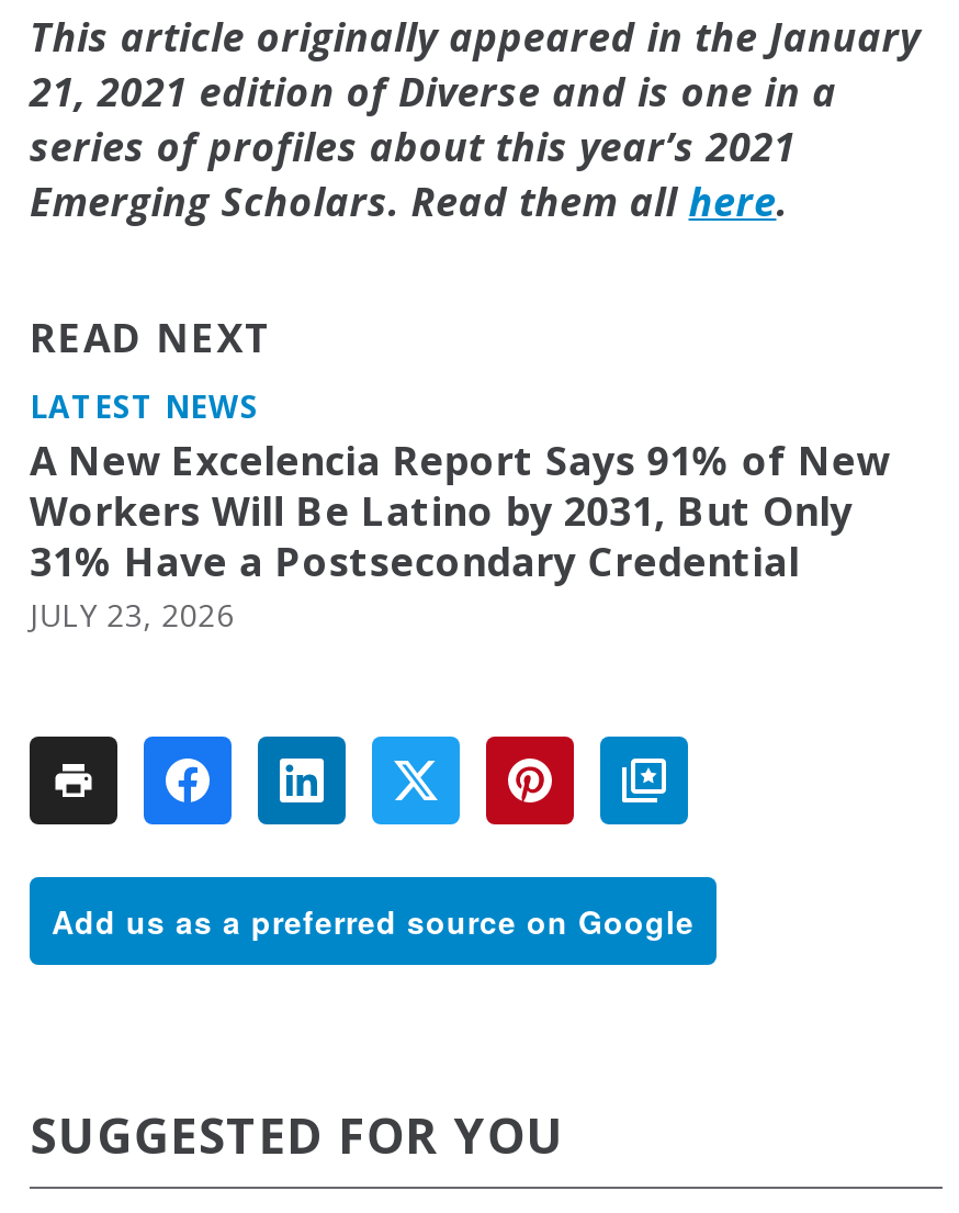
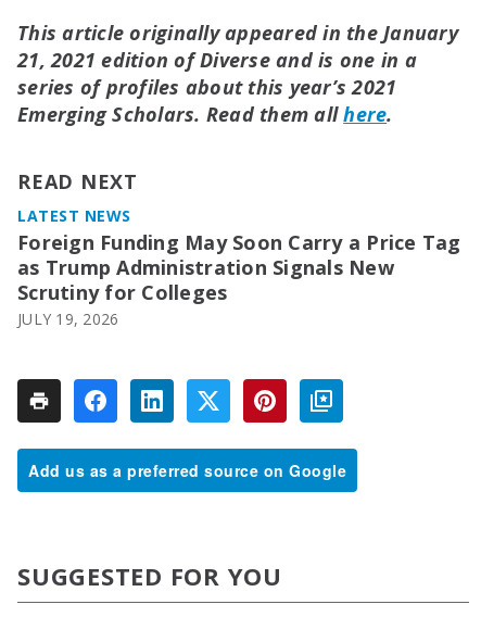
[30,434,889,636] A New Excelencia Report Says 91% of New | Workers Will Be Latino by 2031, But Only | 31% Have a Postsecondary Credential | JULY 23, 2026 -> [17,229,461,329] Foreign Funding May Soon Carry a Price Tag | as Trump Administration Signals New | Scrutiny for Colleges | JULY 19, 2026

